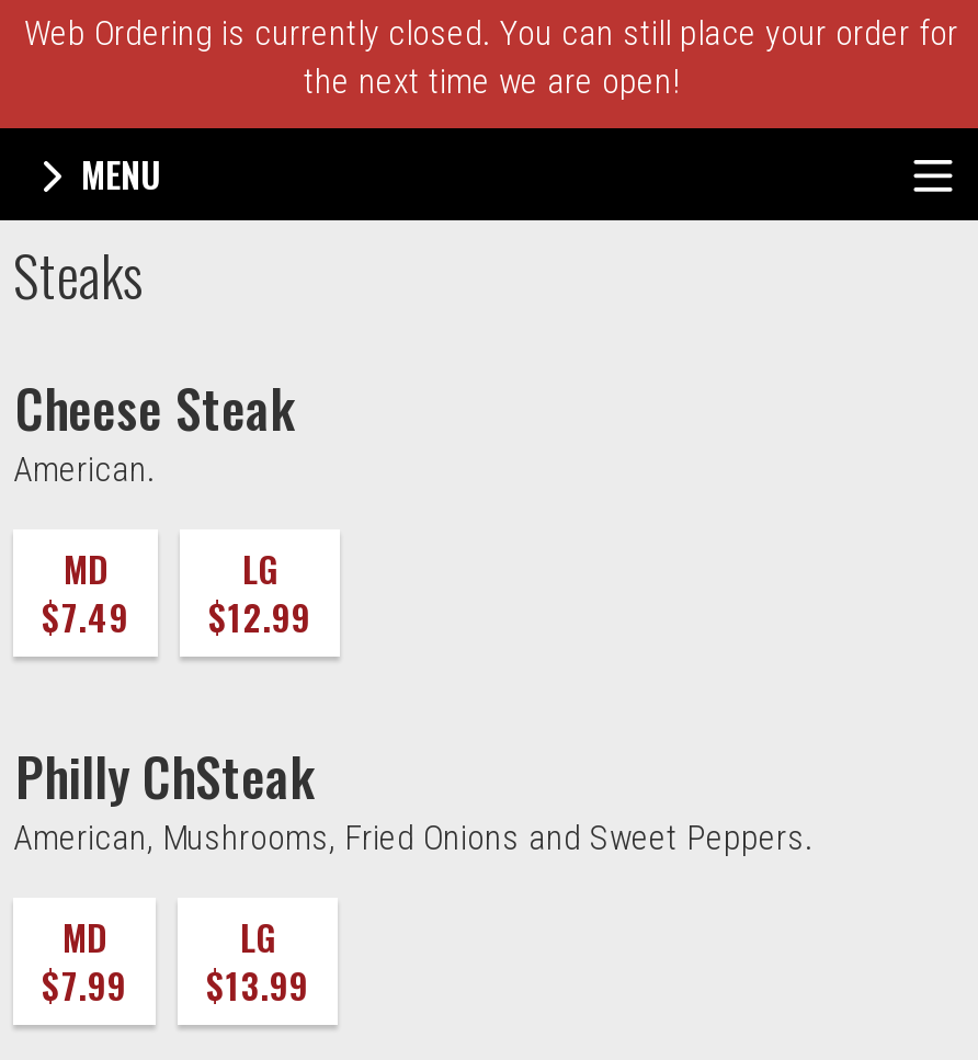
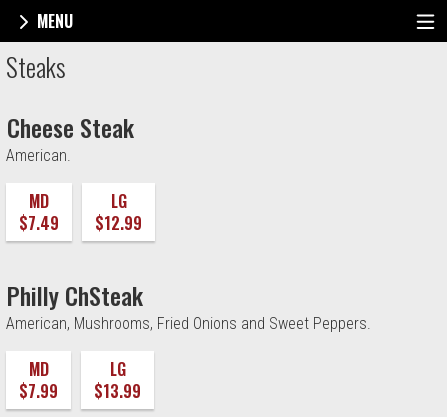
[24,12,958,102] Web Ordering is currently closed. You can still place your order for | the next time we are open! -> none

